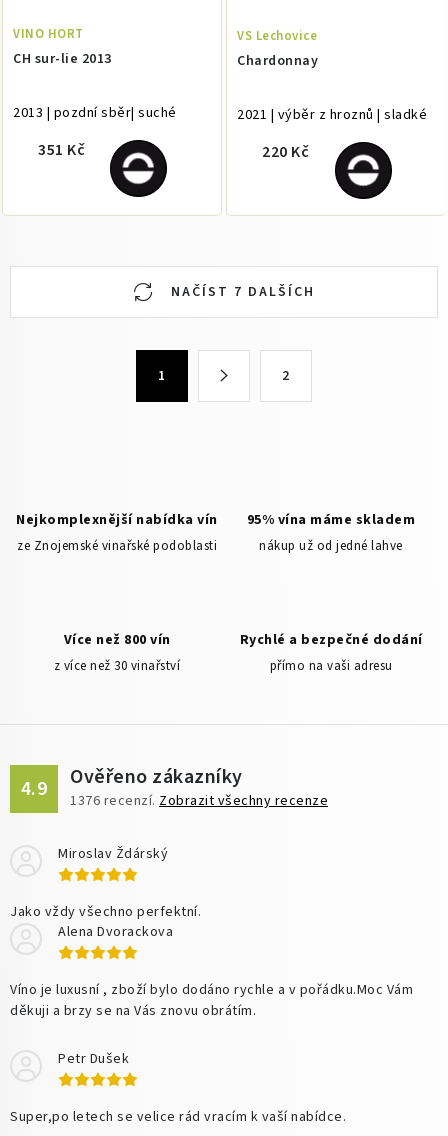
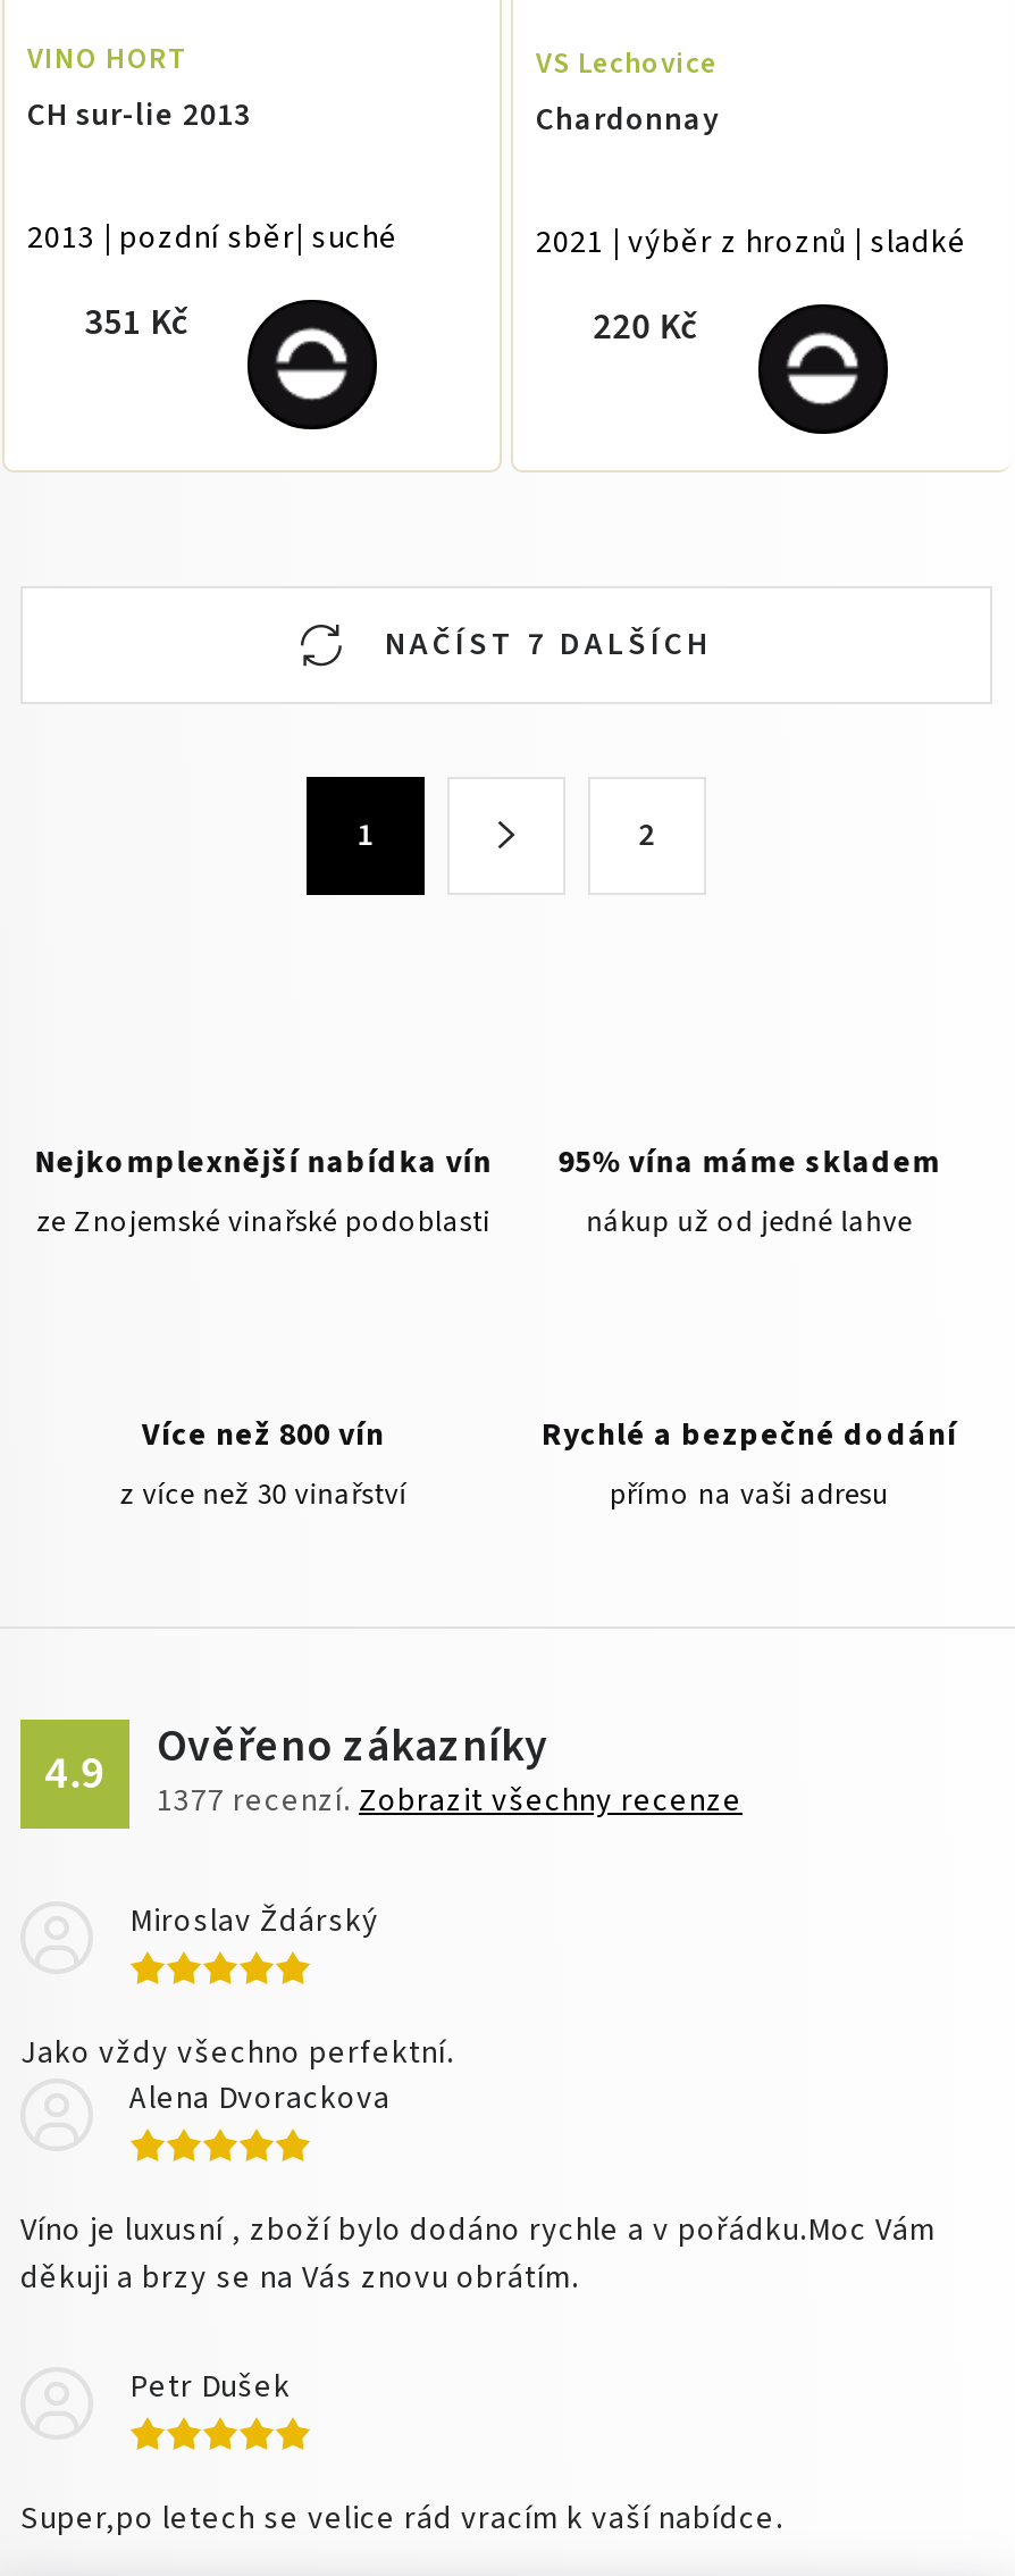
[70,791,328,811] 1376 recenzí. Zobrazit všechny recenze -> [157,1778,743,1823] 1377 recenzí. Zobrazit všechny recenze

